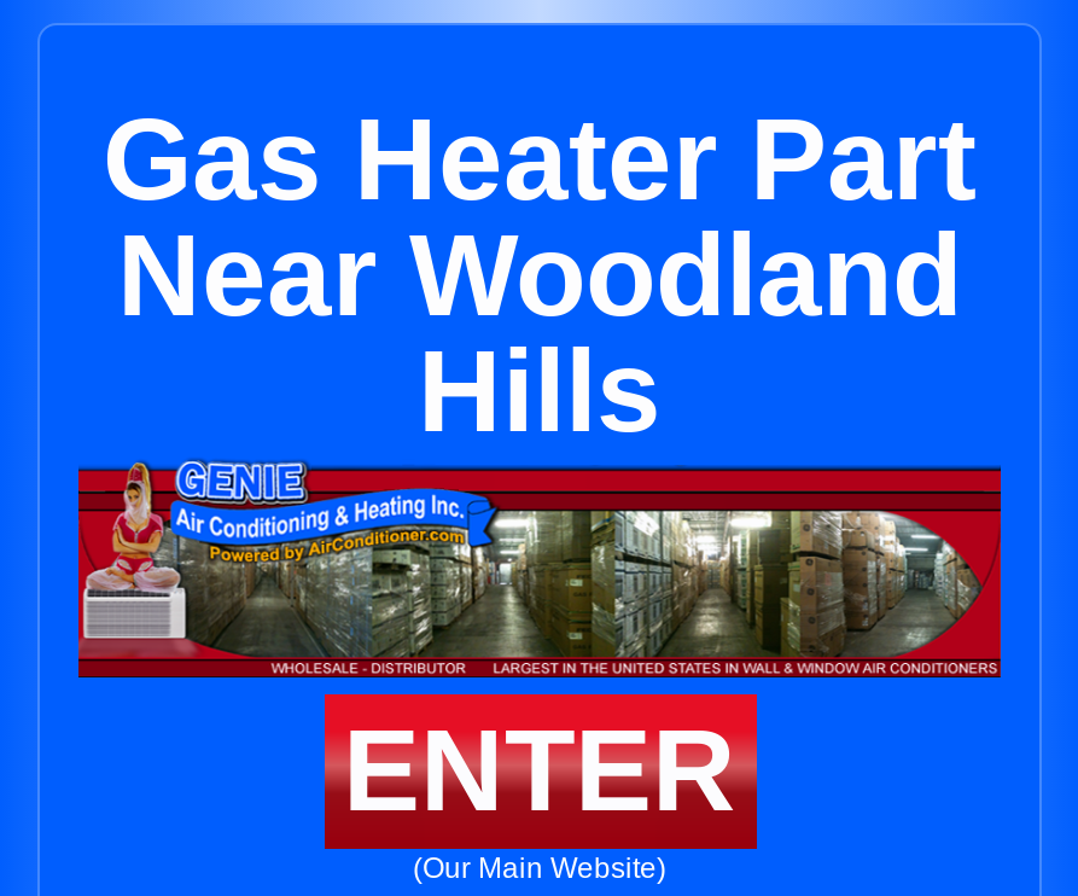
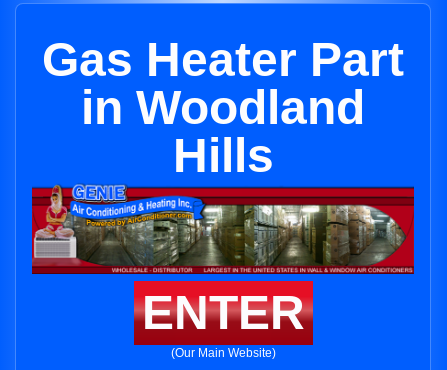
[117,211,962,339] Near Woodland -> [81,81,365,134] in Woodland

